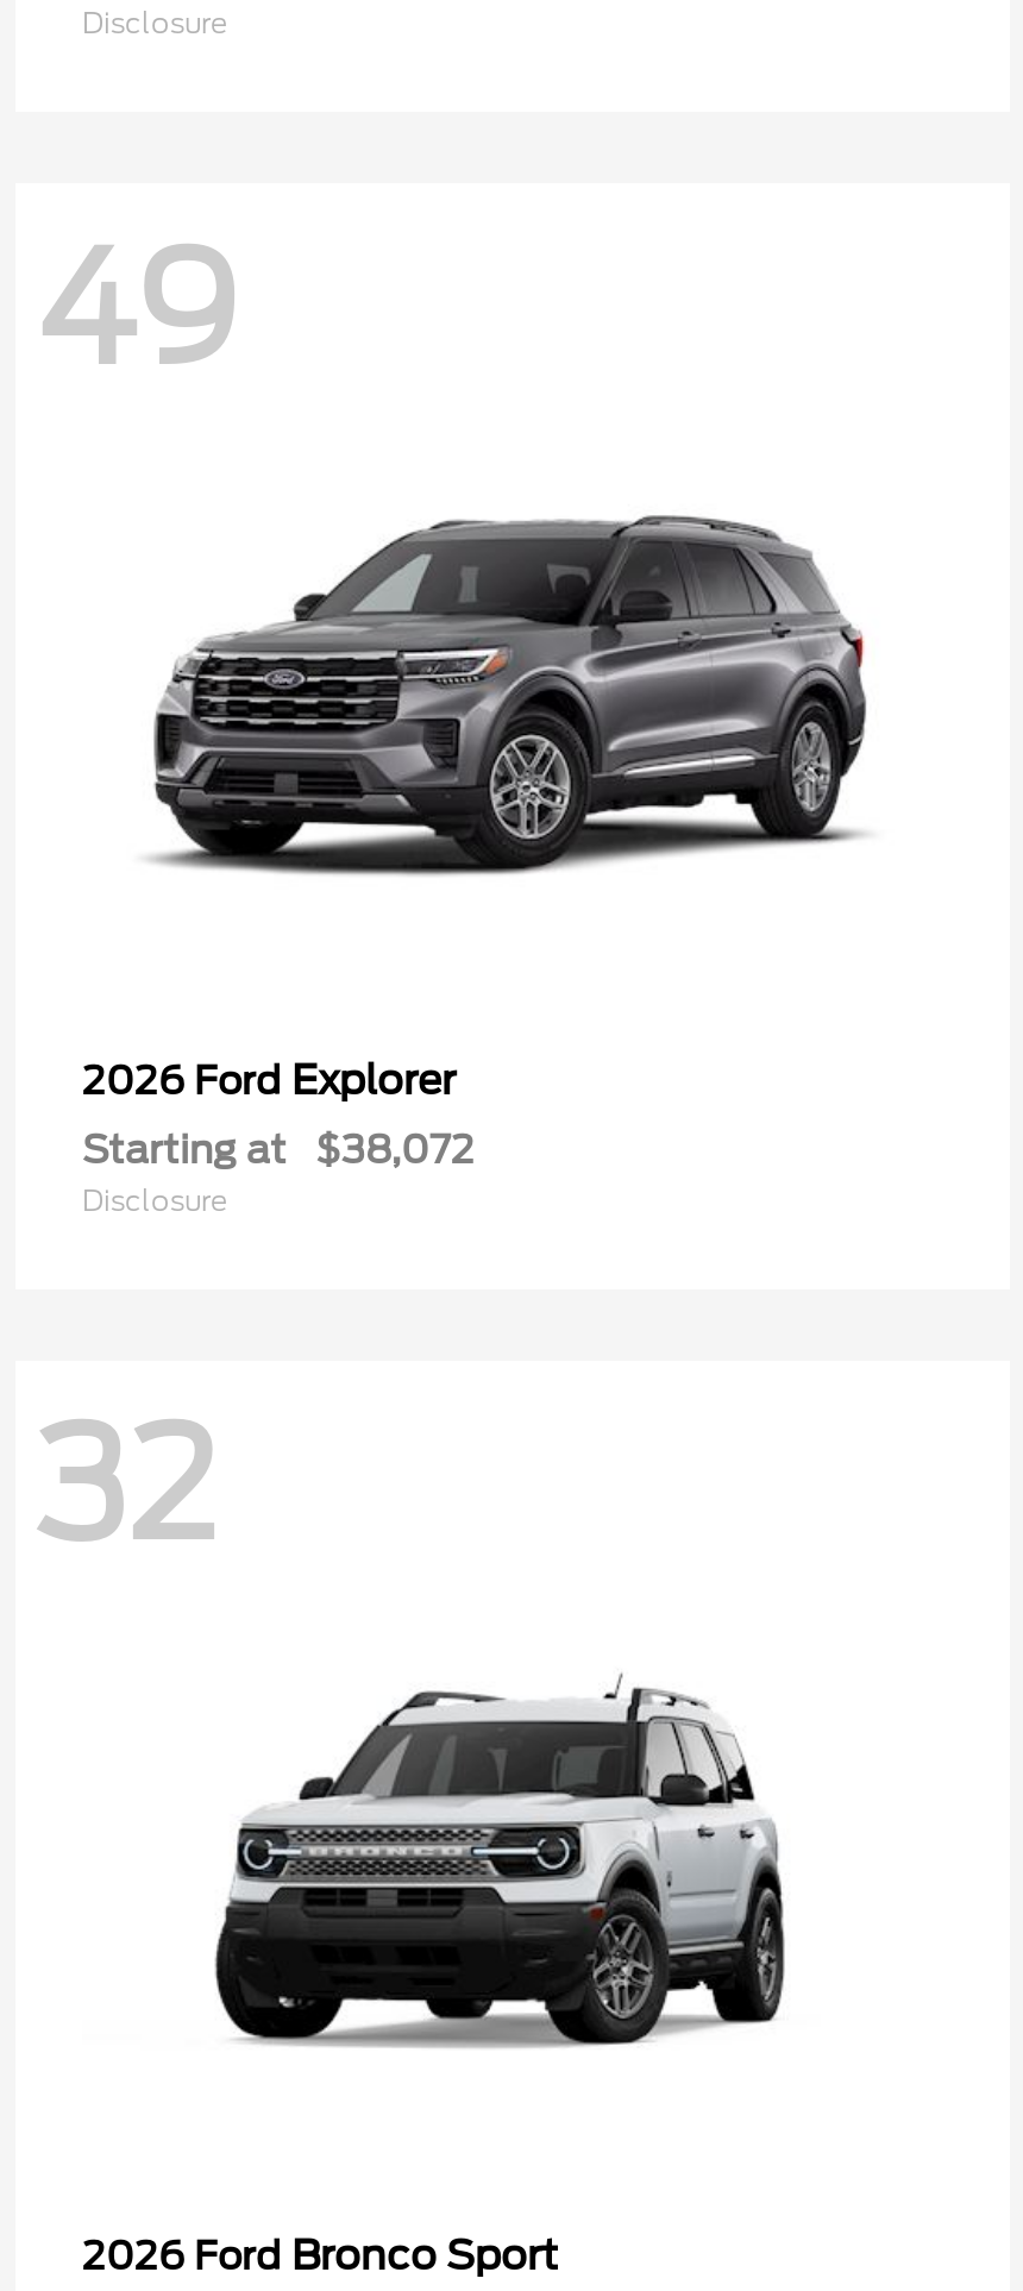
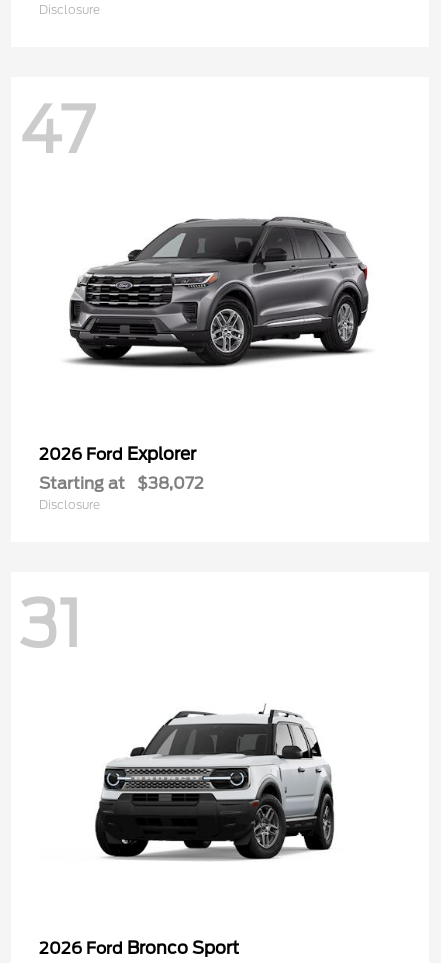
[34,219,239,400] 49 -> [19,92,94,168] 47
[34,1395,218,1576] 32 -> [19,586,82,662] 31

